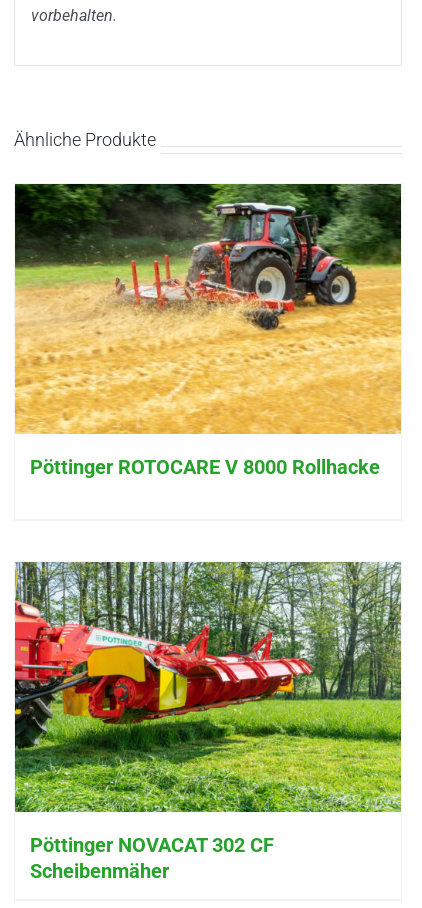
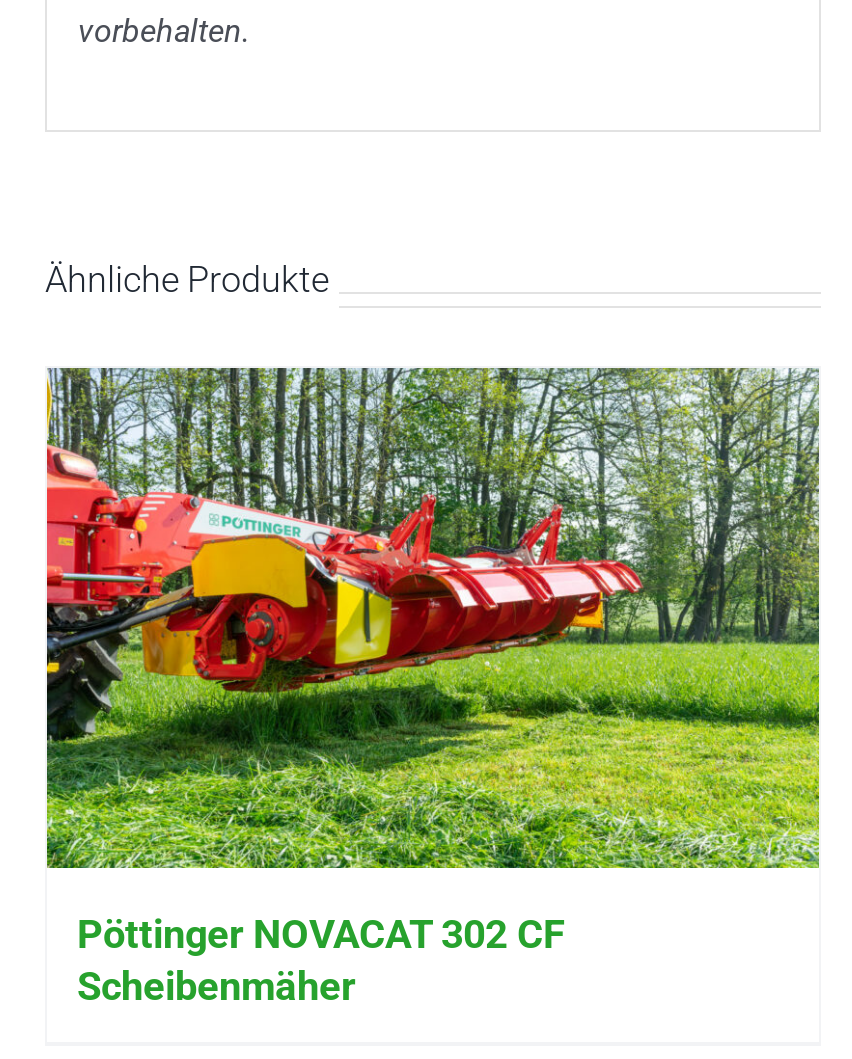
[14,183,402,479] [image] | Pöttinger ROTOCARE V 8000 Rollhacke -> none

